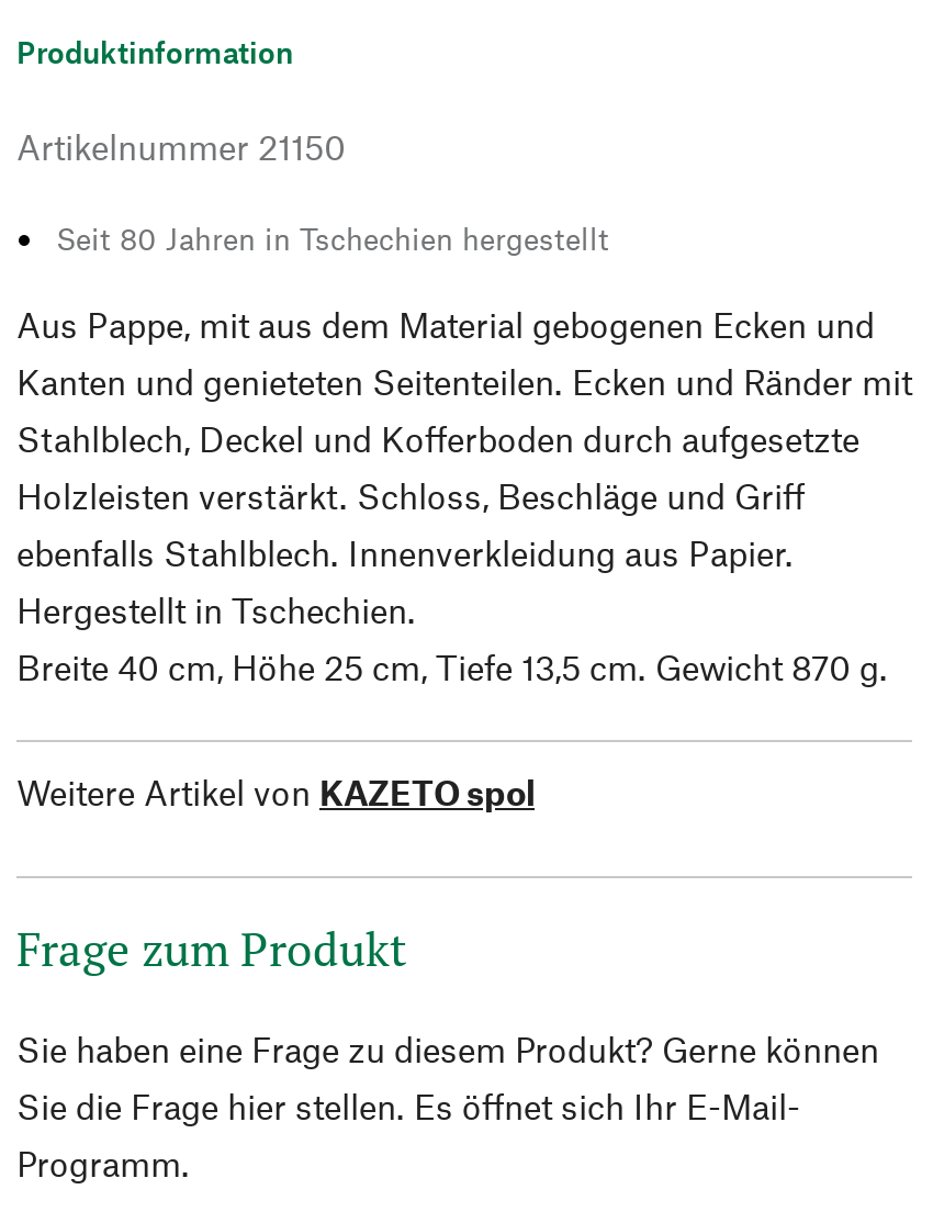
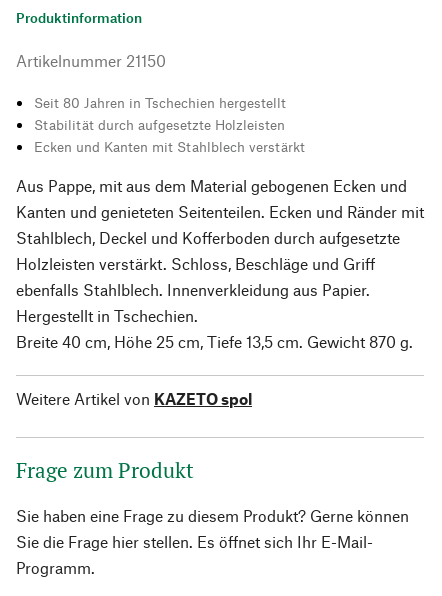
none -> [34,116,305,155] Stabilität durch aufgesetzte Holzleisten | Ecken und Kanten mit Stahlblech verstärkt

